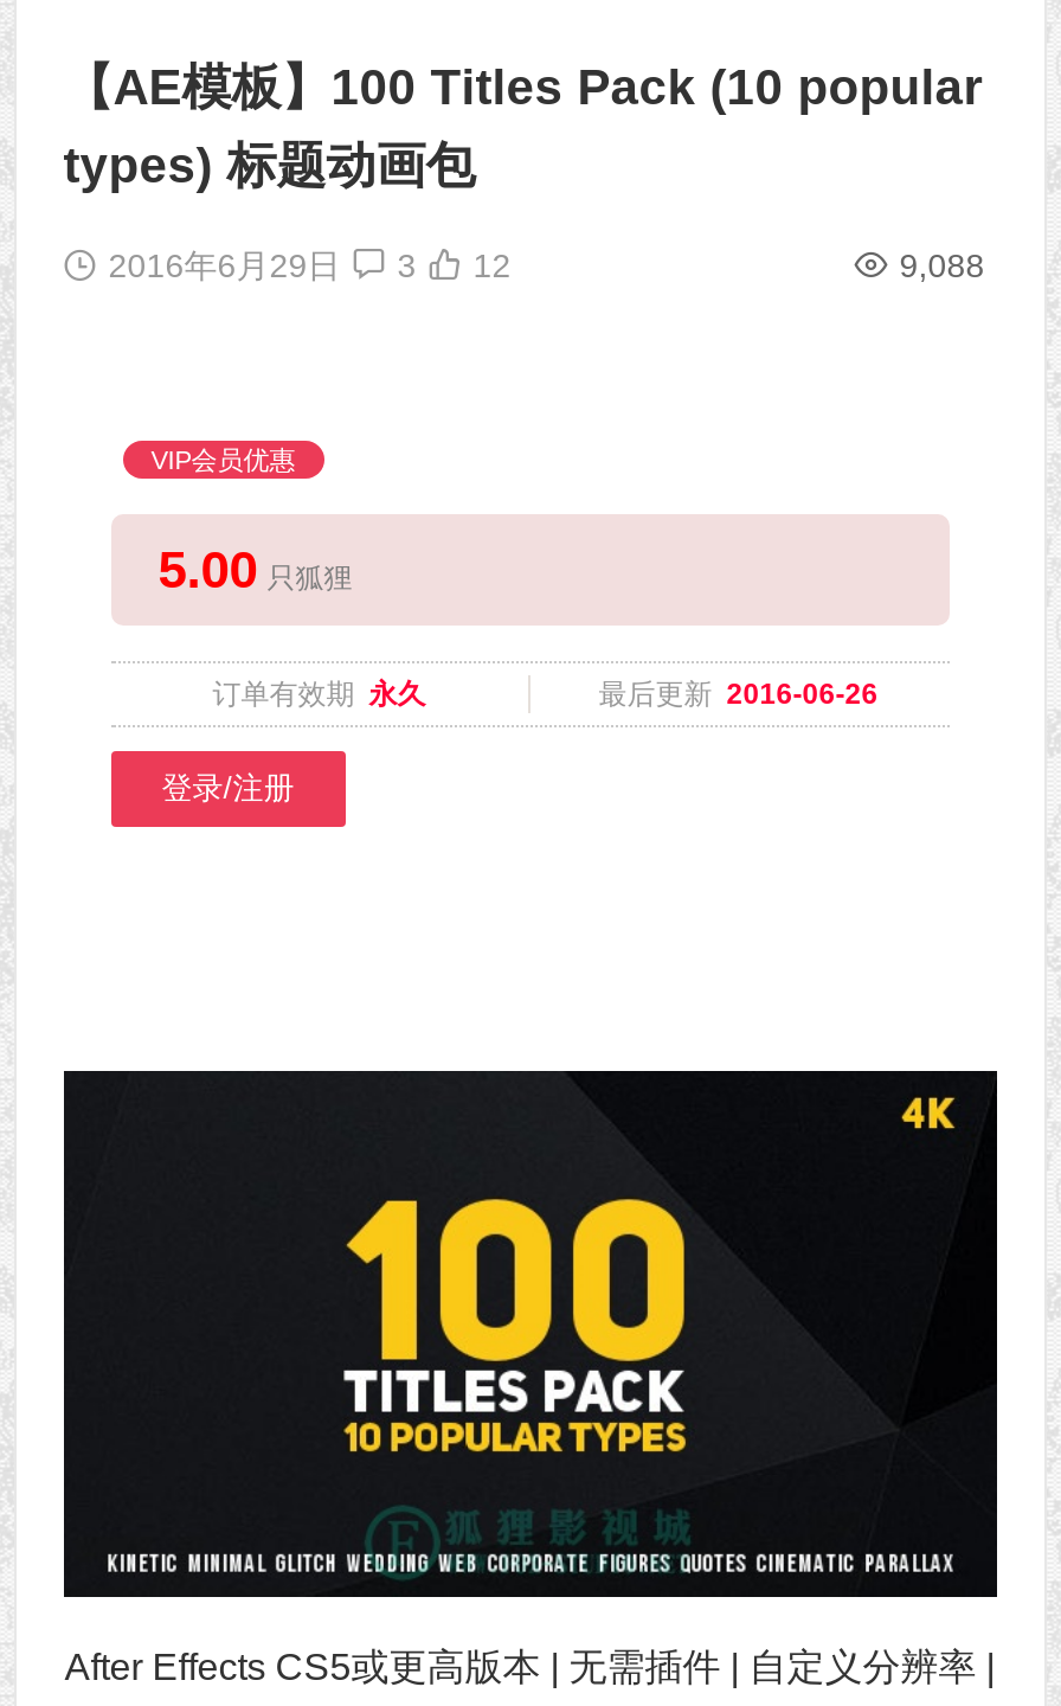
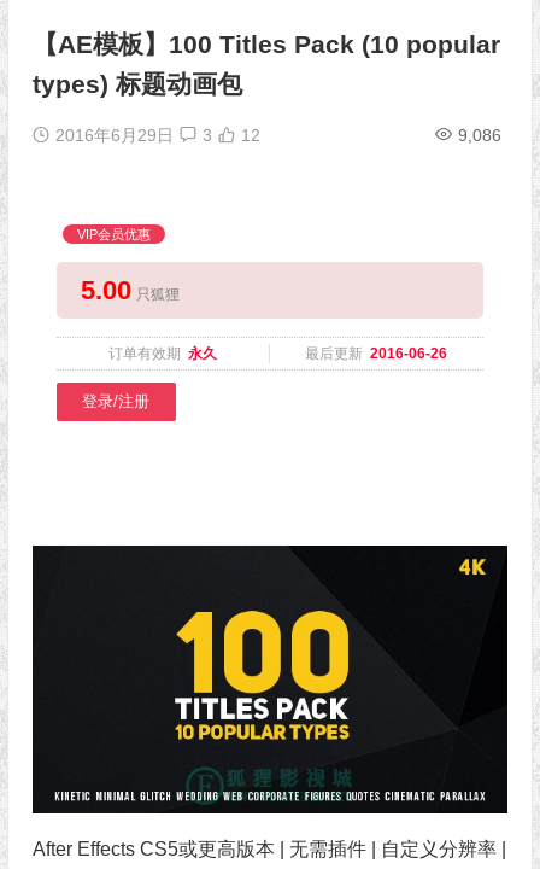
[899,246,985,284] 9,088 -> [458,126,501,145] 9,086

